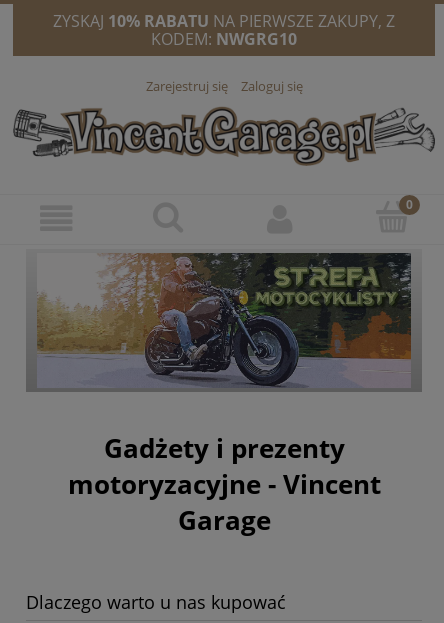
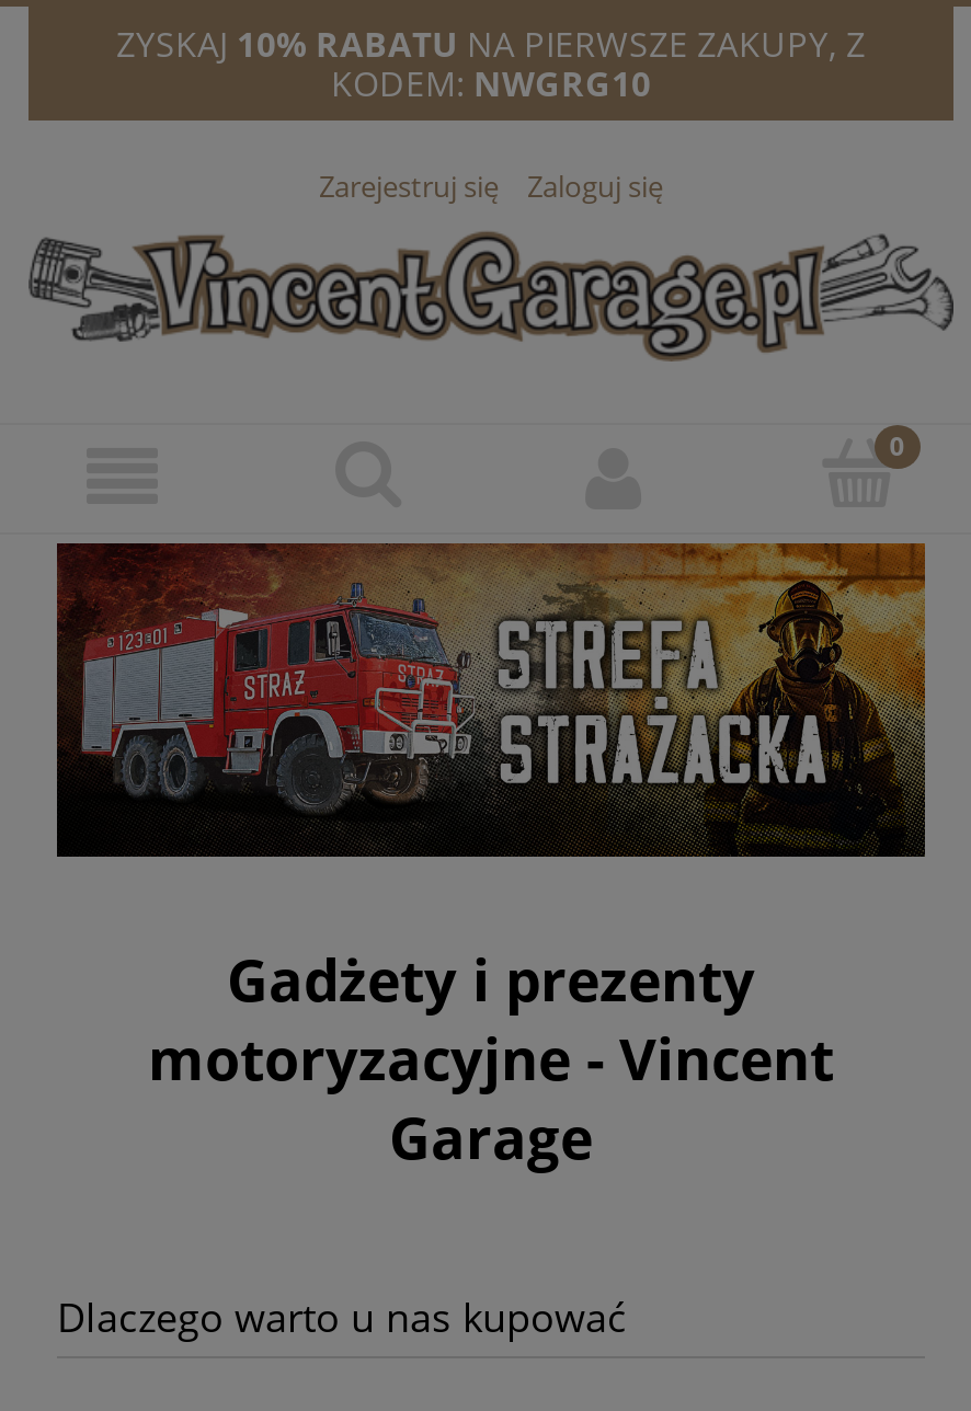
[26,249,422,391] [image] -> [55,541,927,857] [image]

